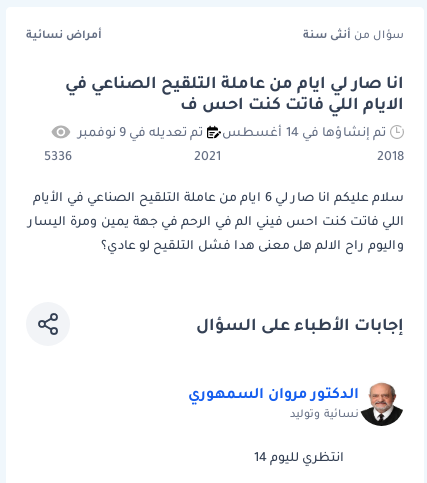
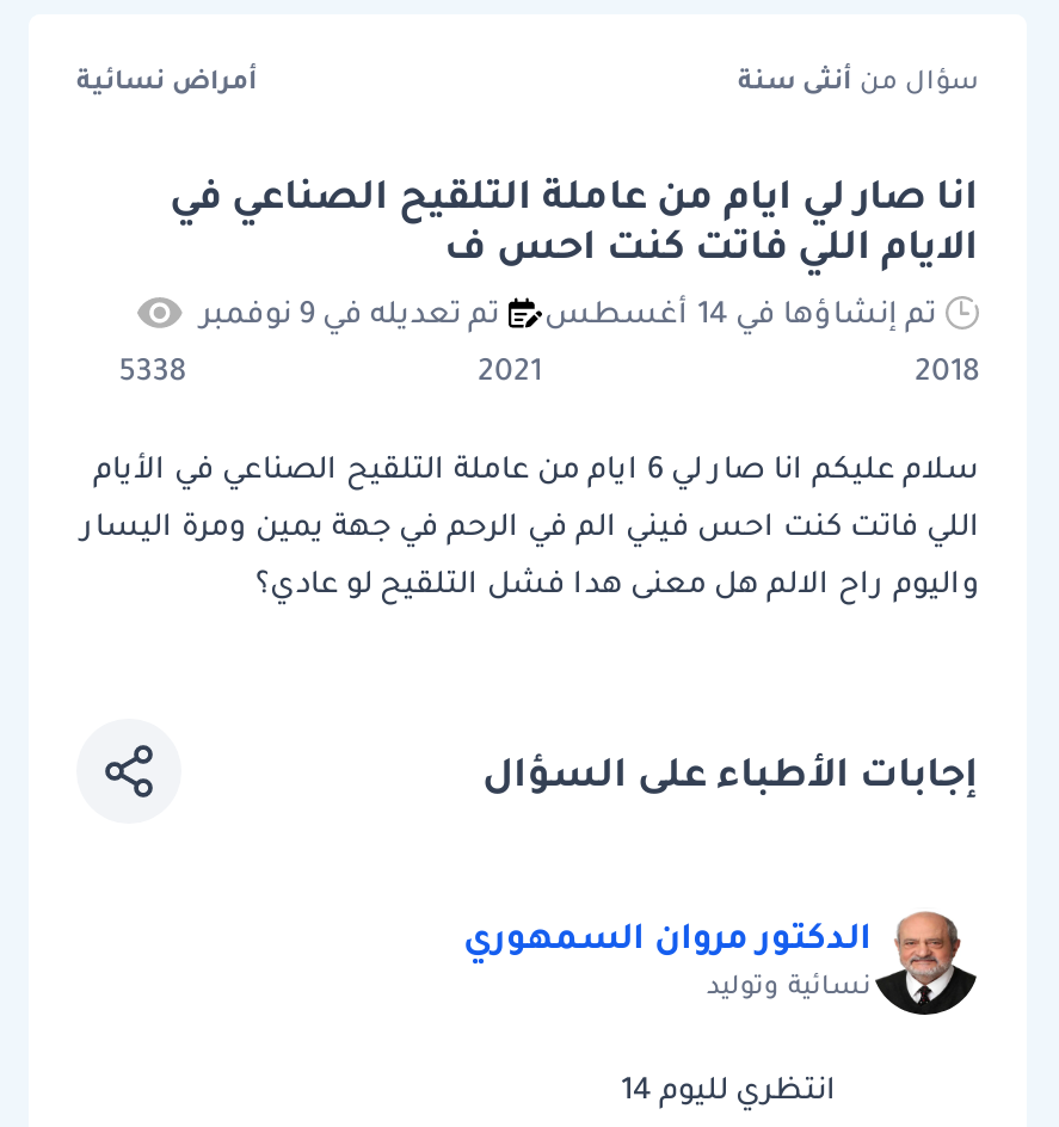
[44,146,72,165] 5336 -> [119,346,186,392] 5338

